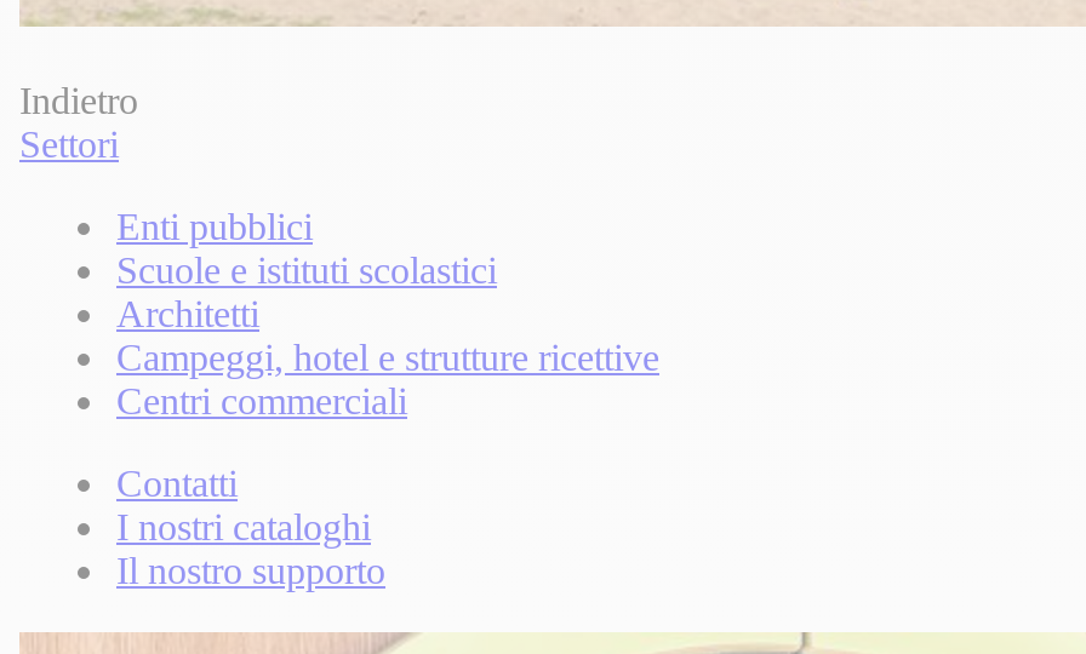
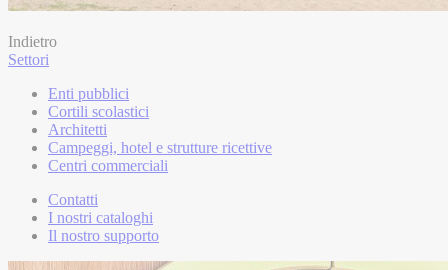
[116,249,497,291] Scuole e istituti scolastici -> [48,103,149,120] Cortili scolastici

